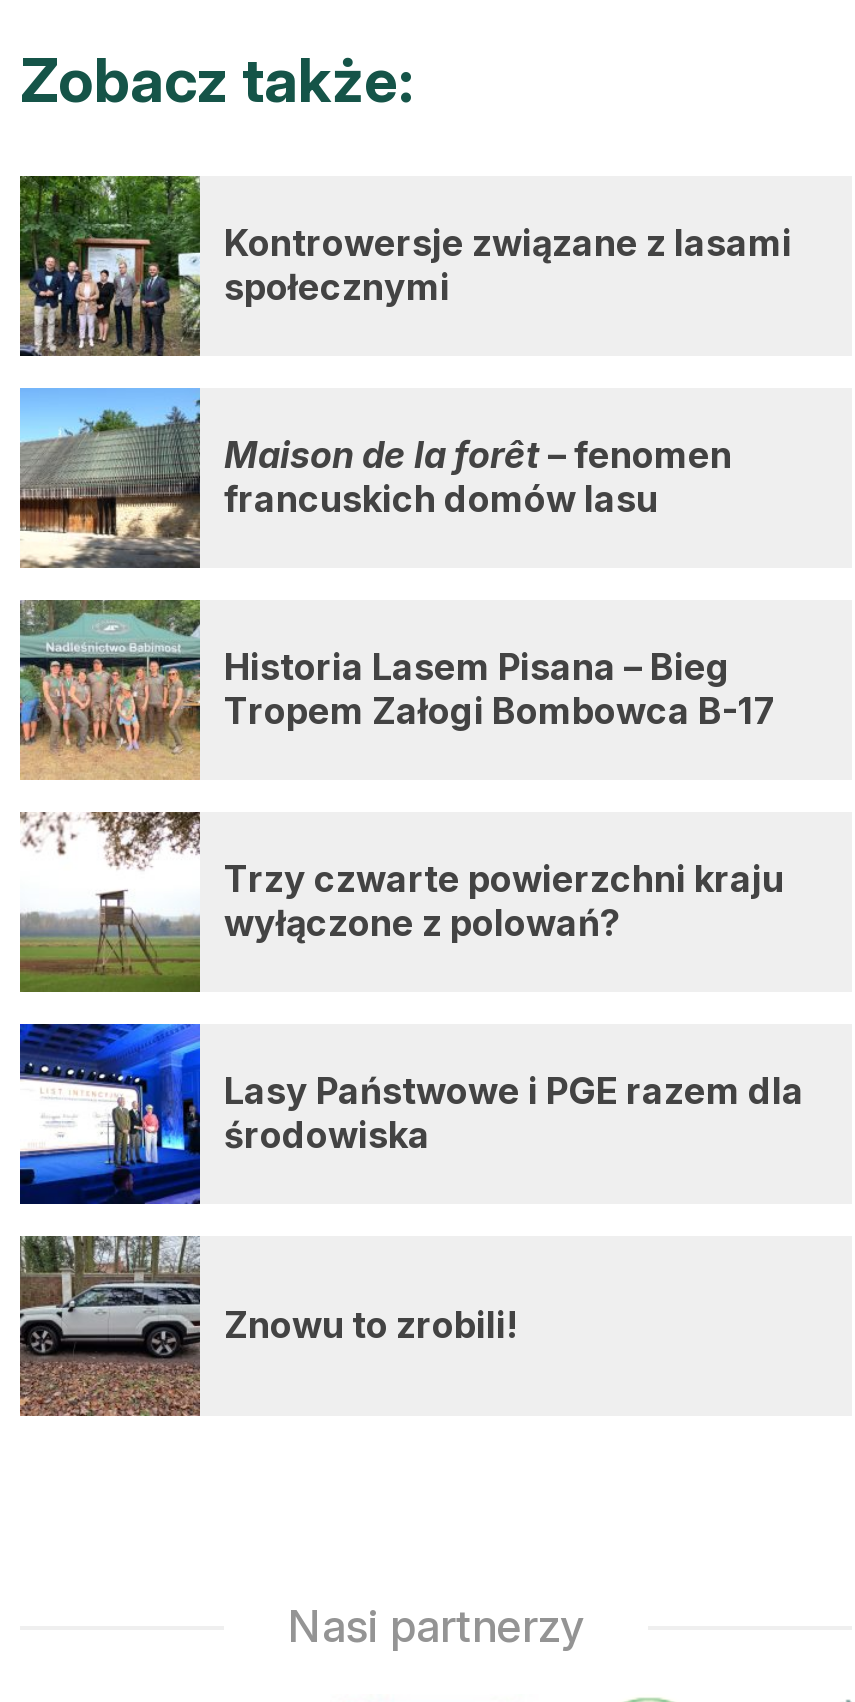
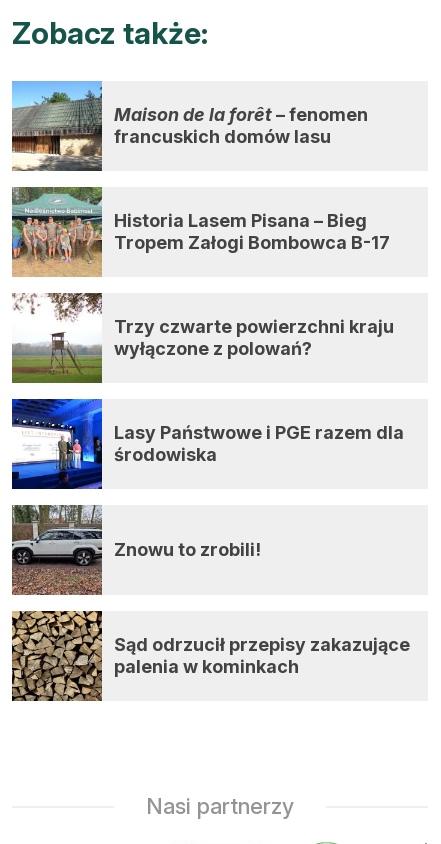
[18,174,792,358] [image] | Kontrowersje związane z lasami | społecznymi -> none
moved [16,398,804,1346] -> [10,86,404,560]: [image] | Maison de la forêt – fenomen | francuskich domów lasu | ... | środowiska | Znowu to zrobili!
none -> [11,610,410,702] [image] | Sąd odrzucił przepisy zakazujące | palenia w kominkach

